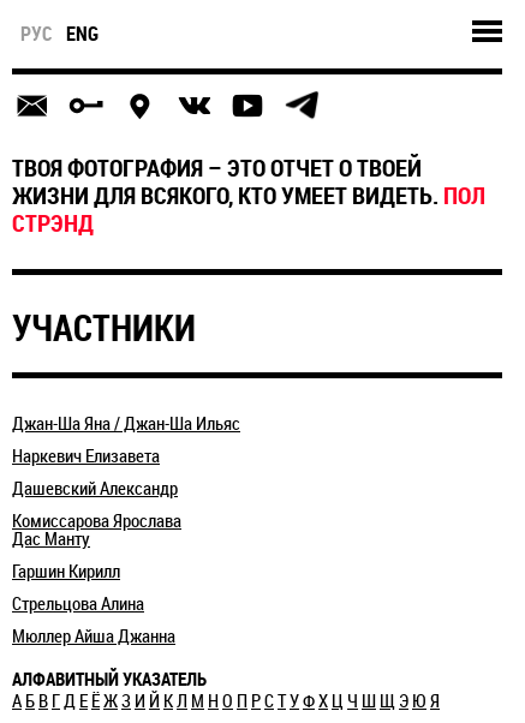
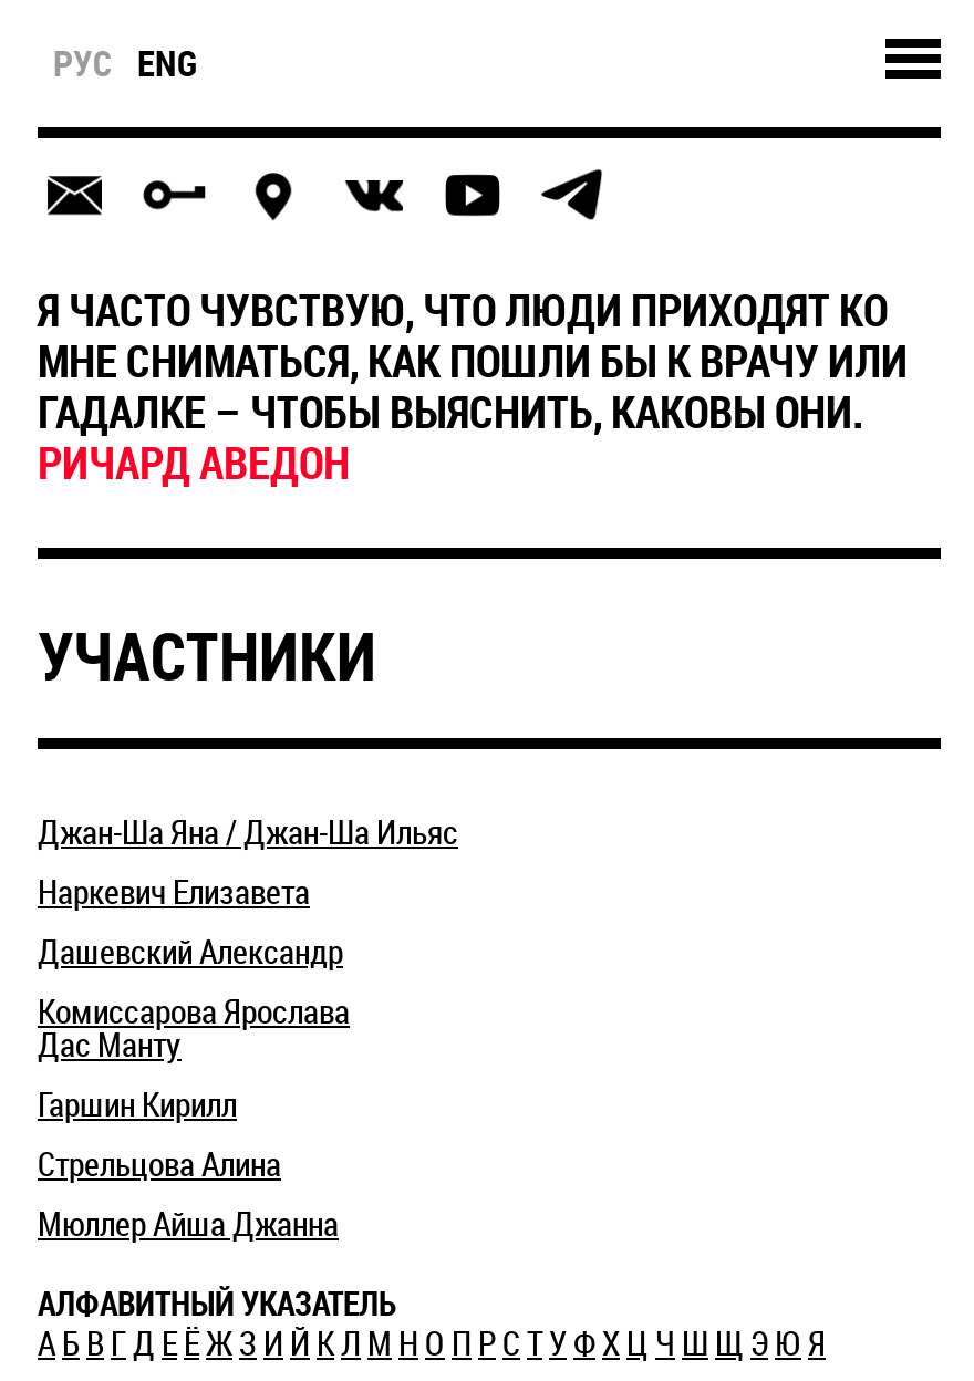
[12,151,485,239] ТВОЯ ФОТОГРАФИЯ – ЭТО ОТЧЕТ О ТВОЕЙ | ЖИЗНИ ДЛЯ ВСЯКОГО, КТО УМЕЕТ ВИДЕТЬ. ПОЛ | СТРЭНД -> [38,280,908,492] Я ЧАСТО ЧУВСТВУЮ, ЧТО ЛЮДИ ПРИХОДЯТ КО | МНЕ СНИМАТЬСЯ, КАК ПОШЛИ БЫ К ВРАЧУ ИЛИ | ГАДАЛКЕ – ЧТОБЫ ВЫЯСНИТЬ, КАКОВЫ ОНИ. | РИЧАРД АВЕДОН

